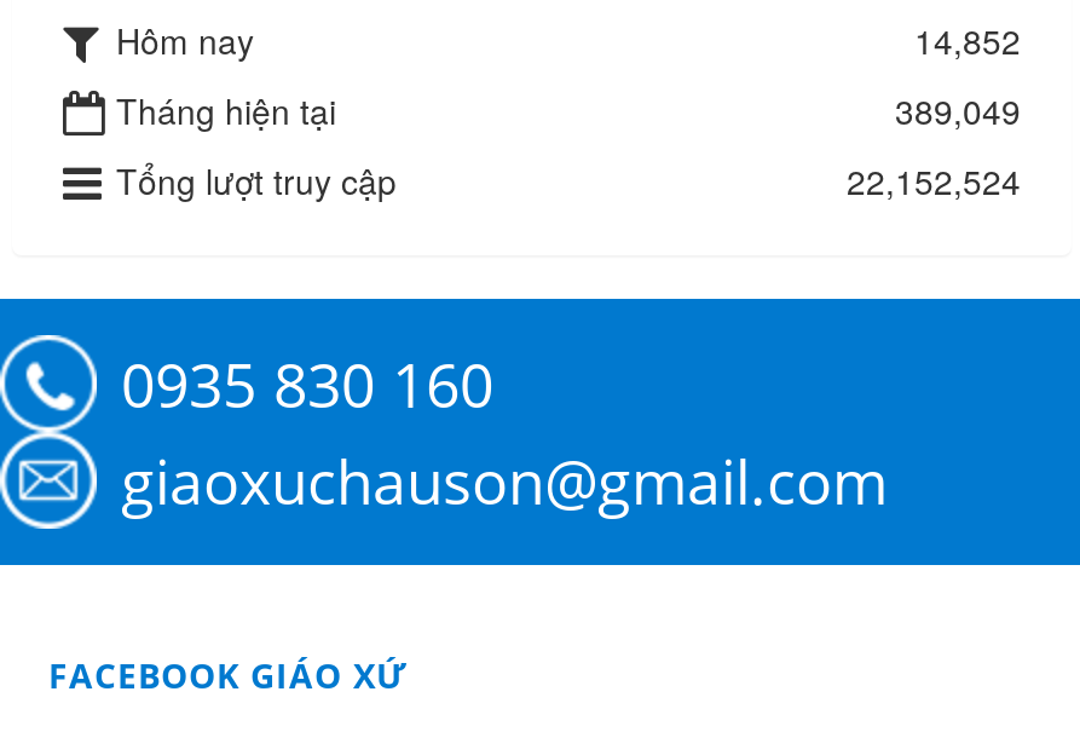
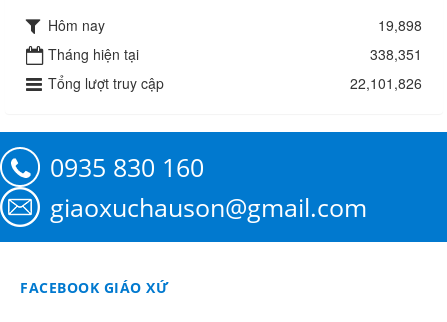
[914,16,1021,65] 14,852 -> [378,15,422,35] 19,898
[895,87,1021,135] 389,049 -> [370,44,422,64] 338,351
[847,157,1021,205] 22,152,524 -> [350,73,422,93] 22,101,826

